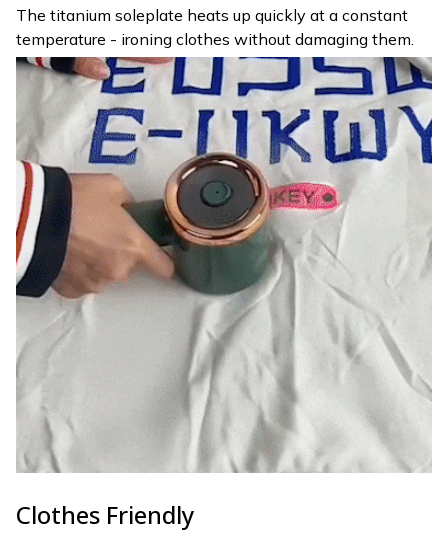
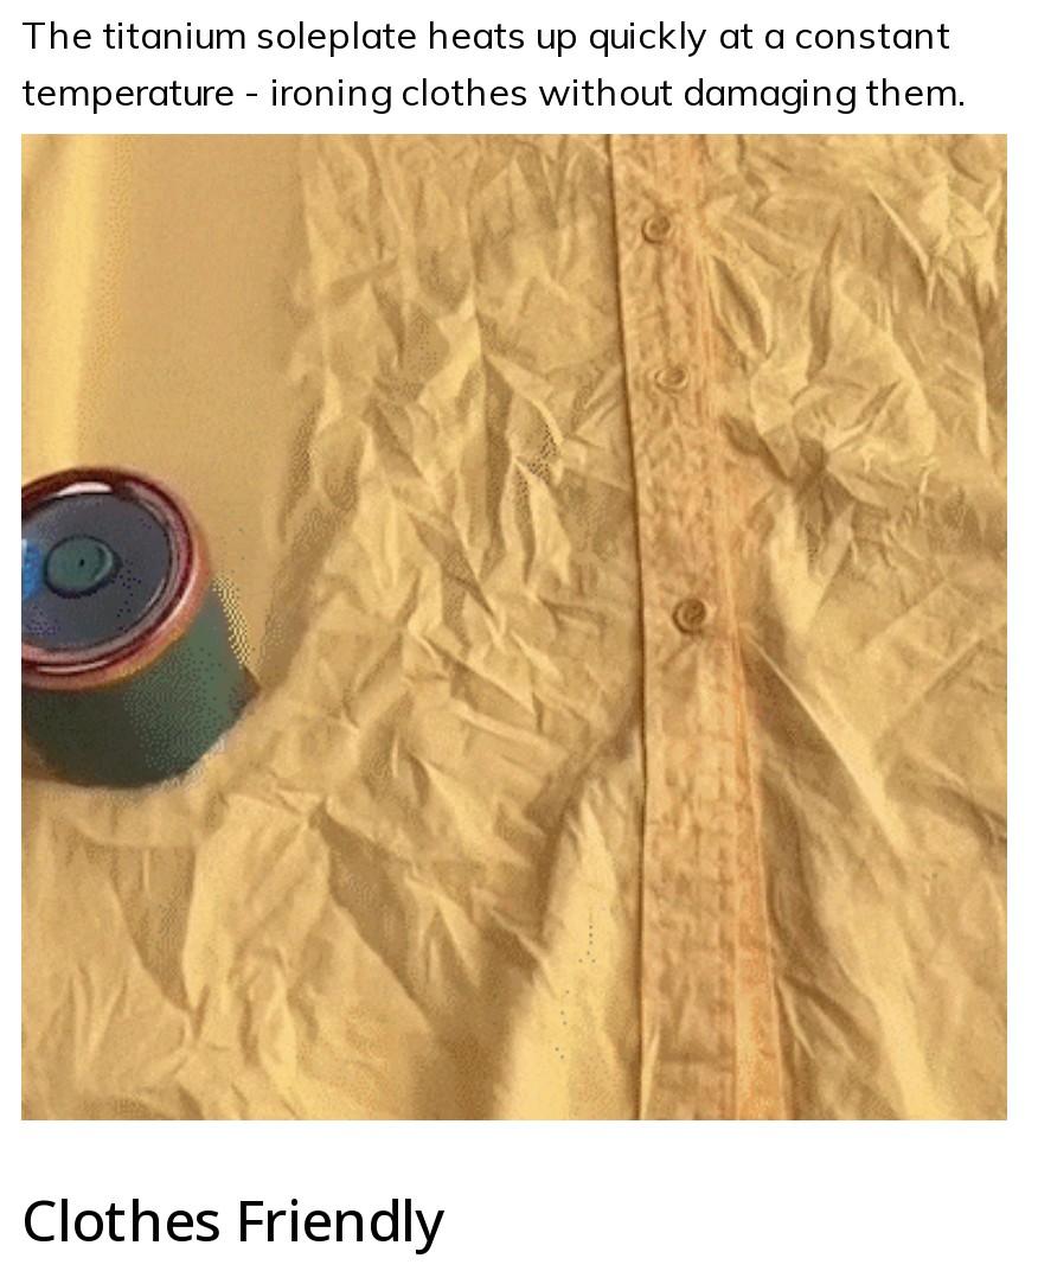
[15,56,433,473] [image] -> [19,132,1010,1123] [image]

